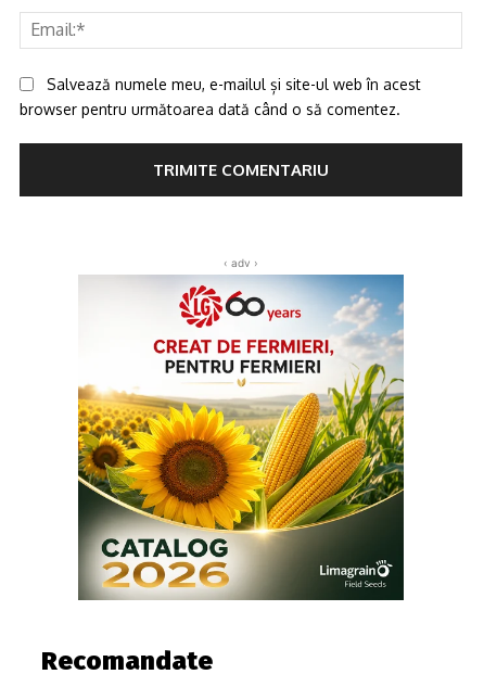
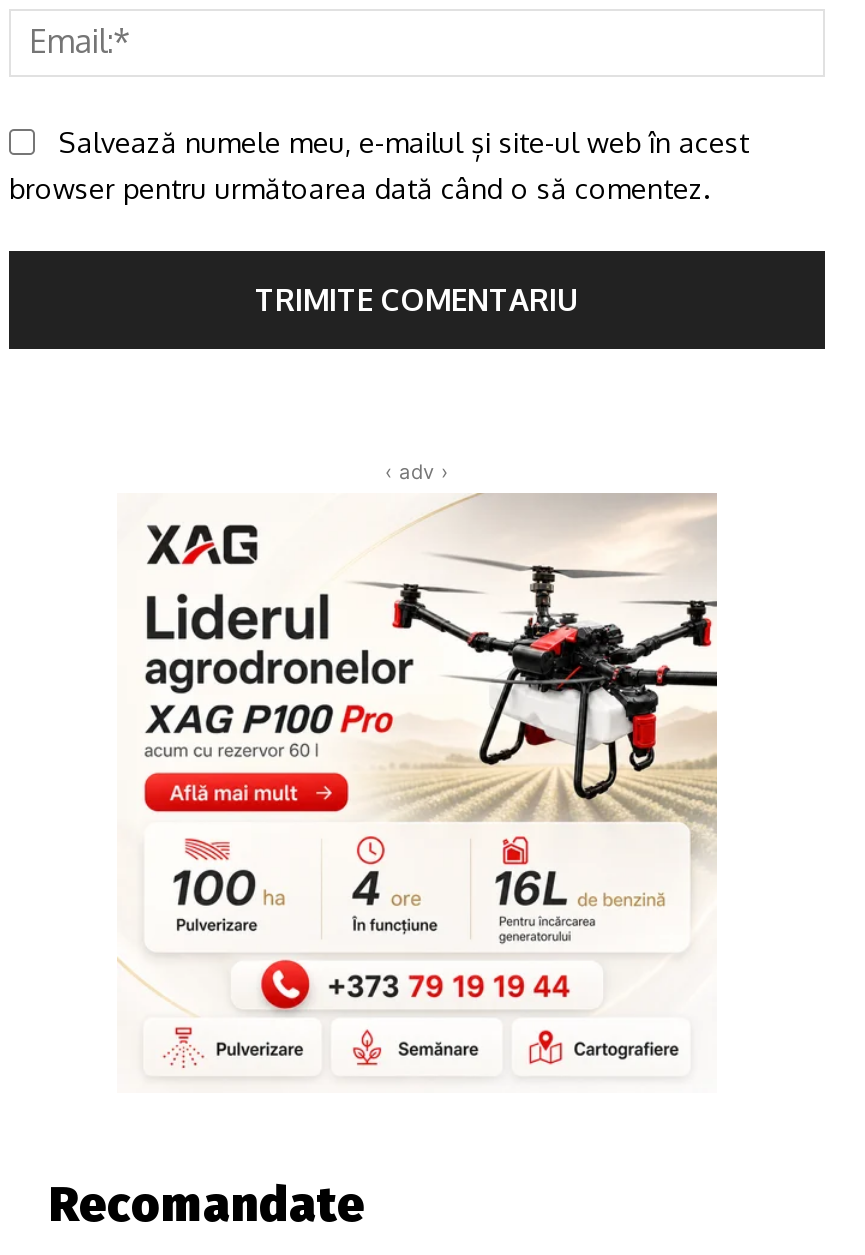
[77,275,405,601] [image] -> [117,492,719,1092] [image]

